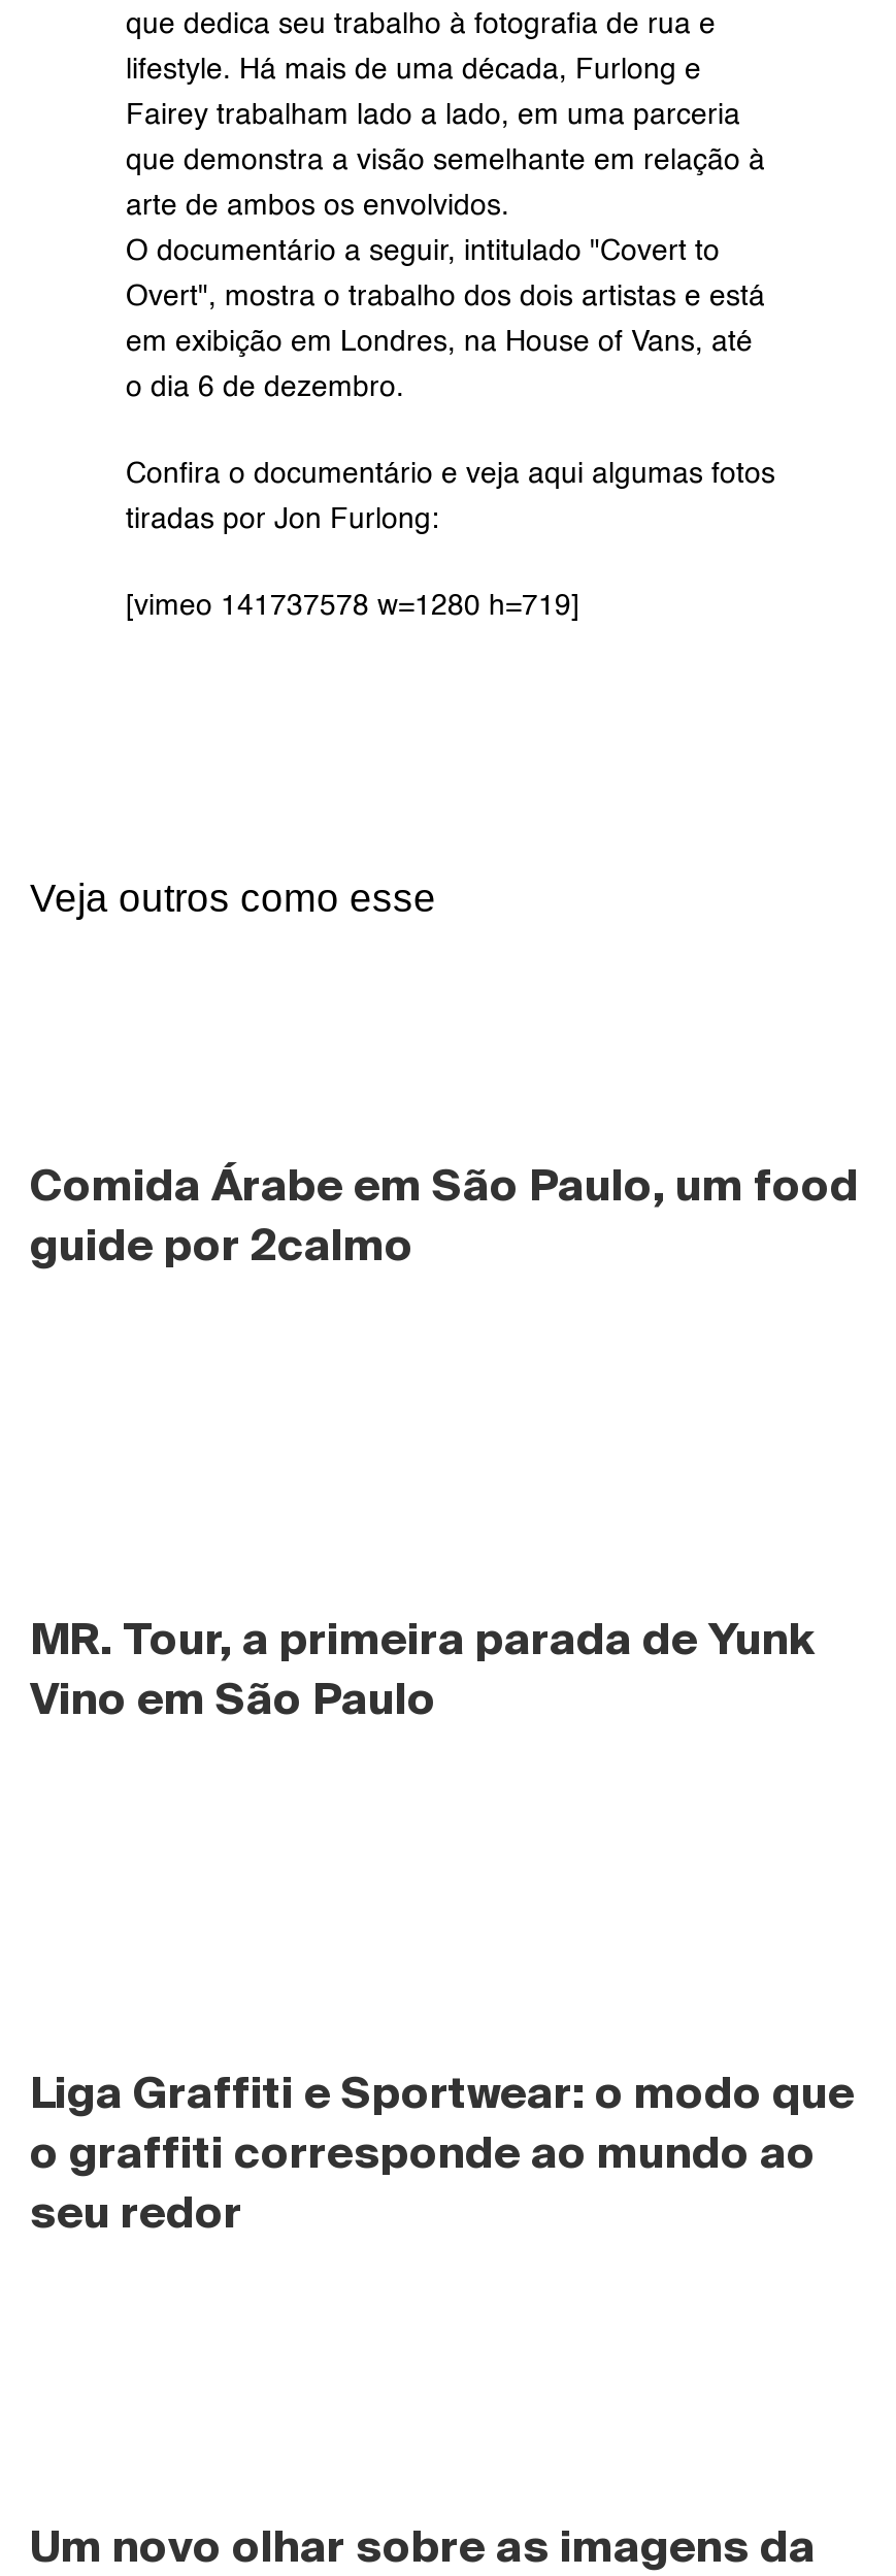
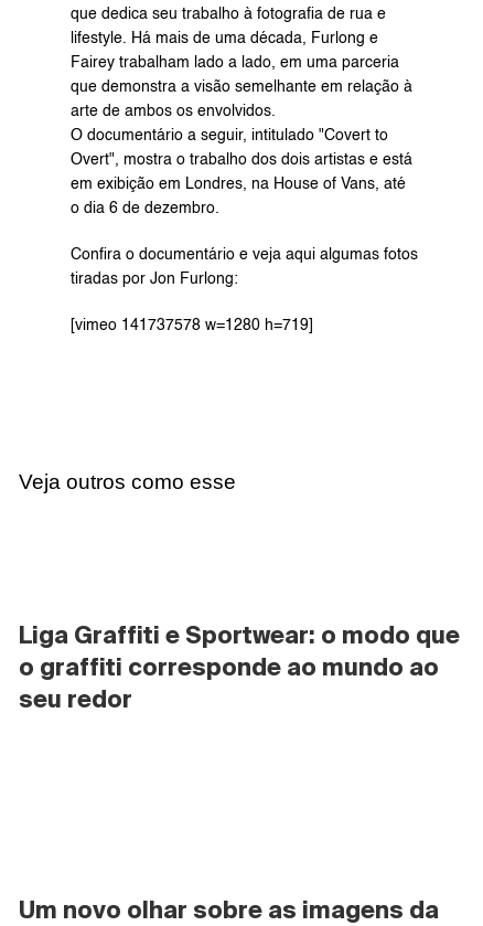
[30,1159,859,1268] Comida Árabe em São Paulo, um food | guide por 2calmo -> none
[30,1613,816,1722] MR. Tour, a primeira parada de Yunk | Vino em São Paulo -> none
moved [30,2067,855,2236] -> [19,621,460,712]: Liga Graffiti e Sportwear: o modo que | o graffiti corresponde ao mundo ao | seu redor

